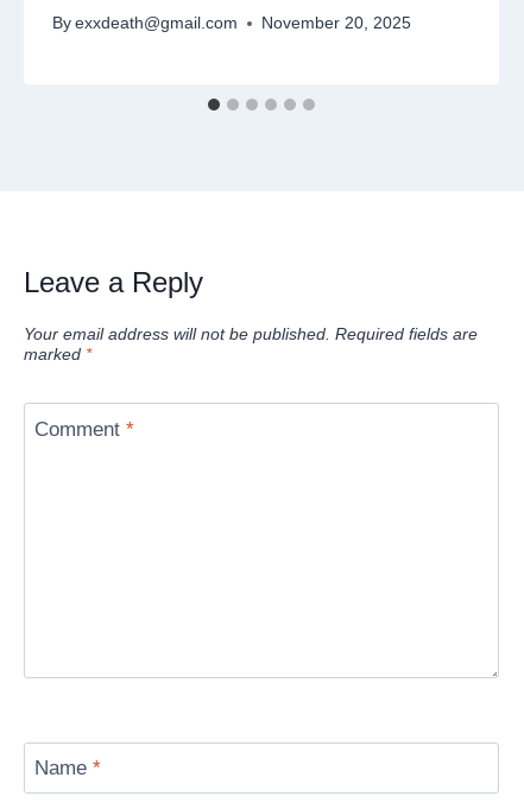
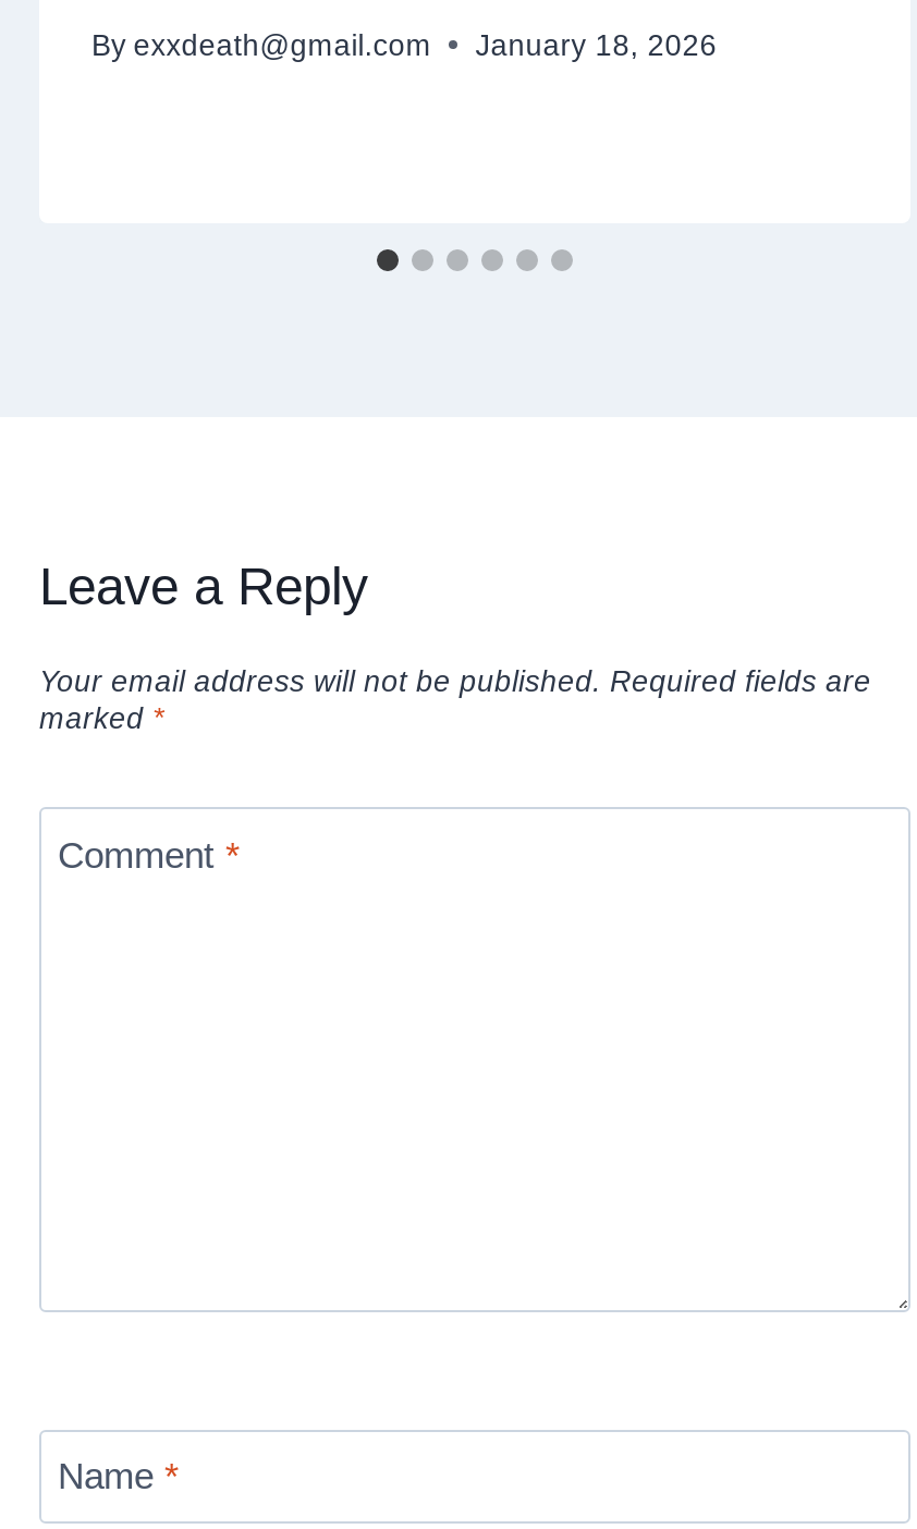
[52,14,411,32] By exxdeath@gmail.com November 20, 2025 -> [91,29,717,62] By exxdeath@gmail.com January 18, 2026

